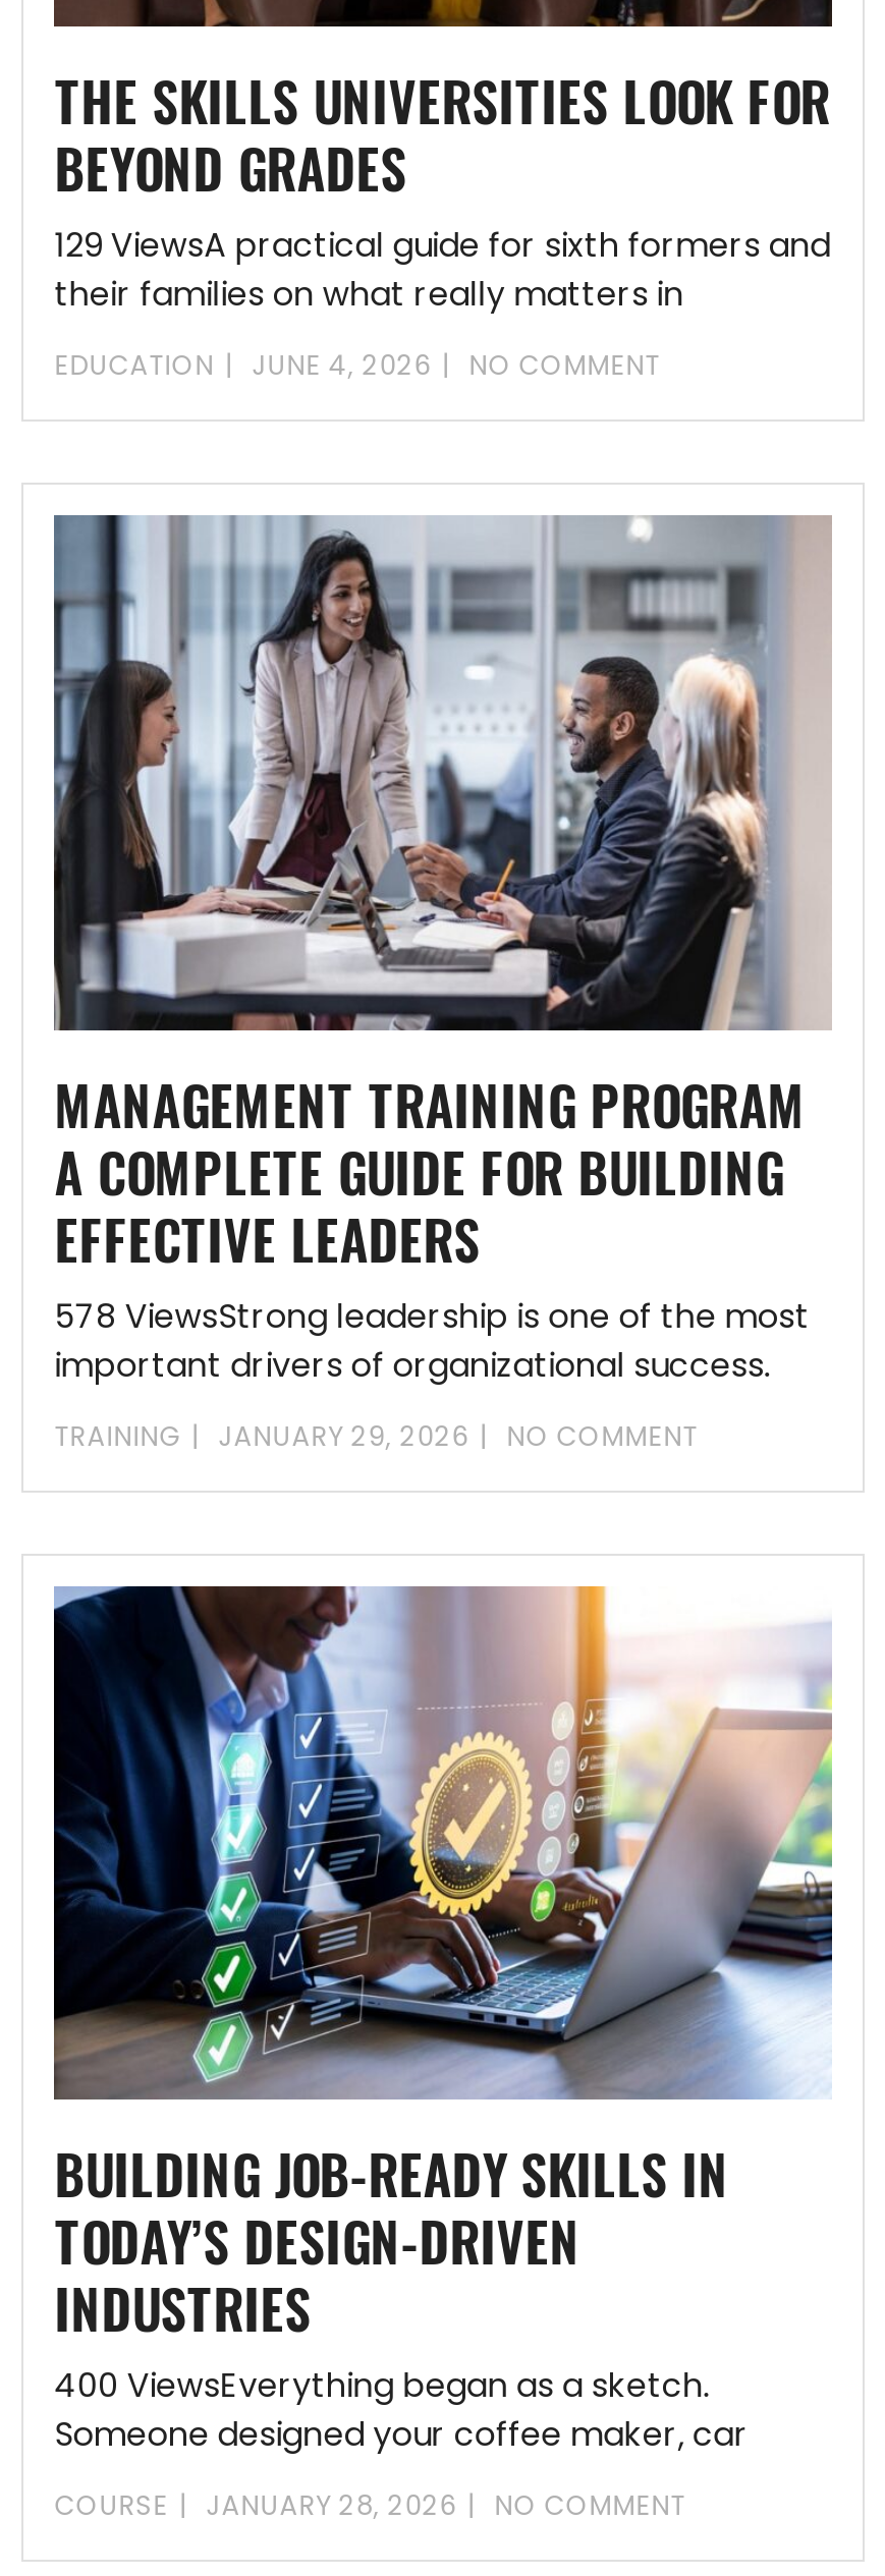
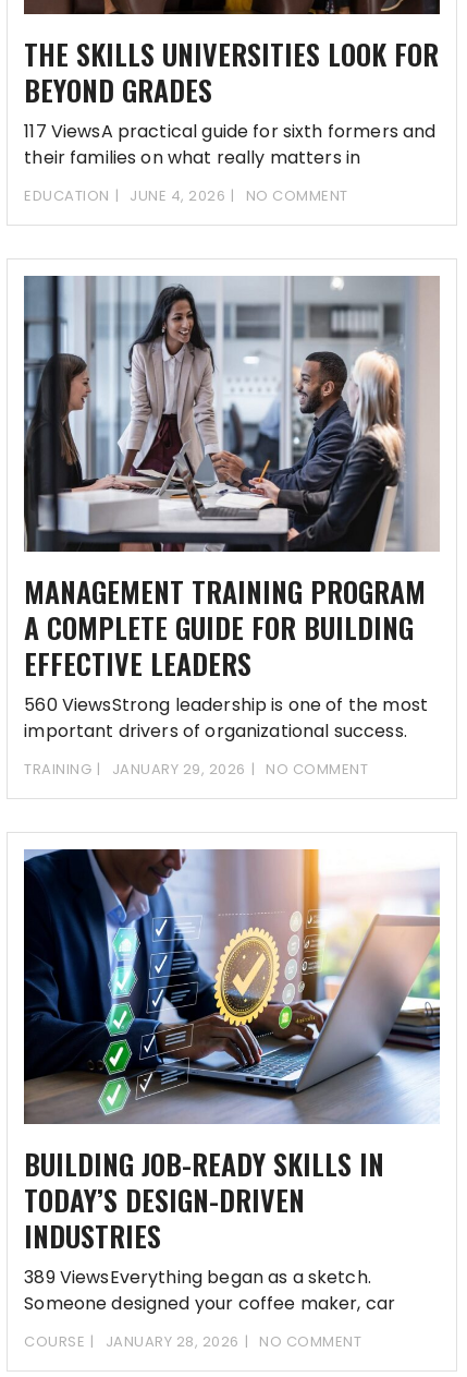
[54,223,831,270] 129 ViewsA practical guide for sixth formers and -> [24,119,436,144] 117 ViewsA practical guide for sixth formers and
[54,1293,810,1340] 578 ViewsStrong leadership is one of the most -> [24,692,428,717] 560 ViewsStrong leadership is one of the most
[54,2363,710,2410] 400 ViewsEverything began as a sketch. -> [24,1265,371,1290] 389 ViewsEverything began as a sketch.

